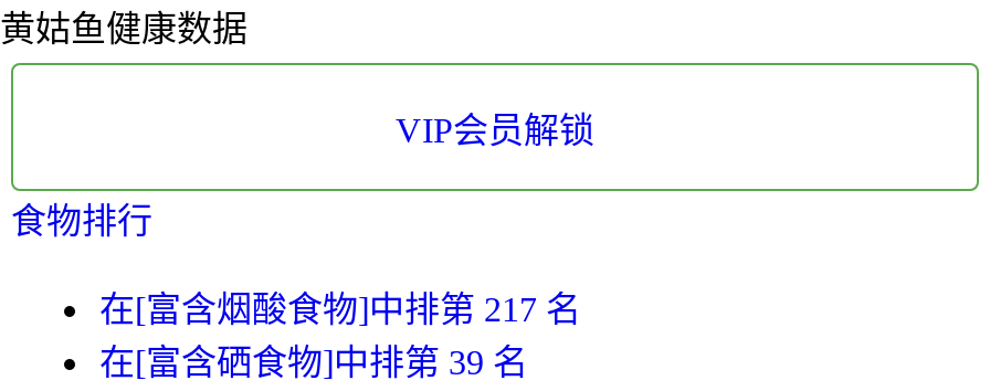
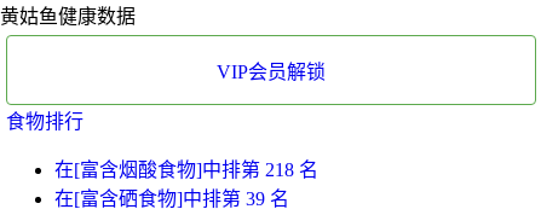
[99,290,581,328] 在[富含烟酸食物]中排第 217 名 -> [54,159,318,180] 在[富含烟酸食物]中排第 218 名

